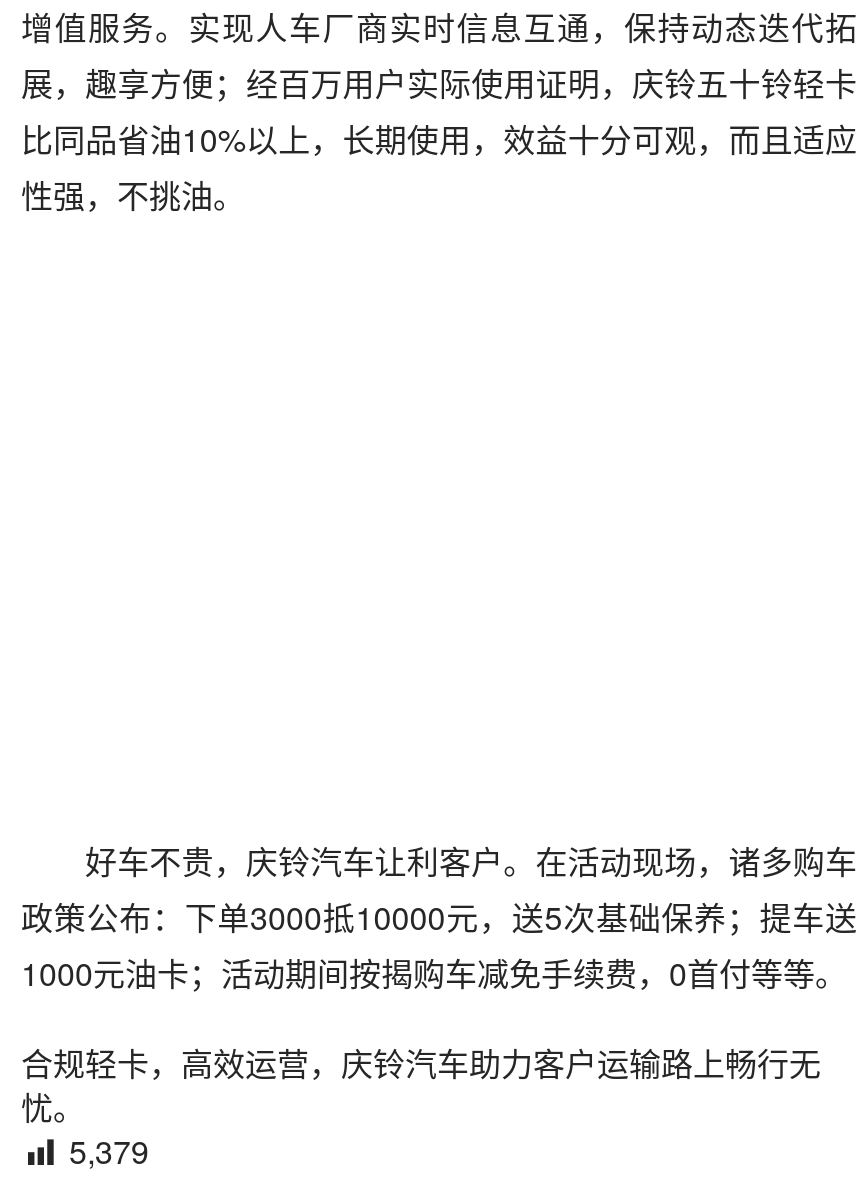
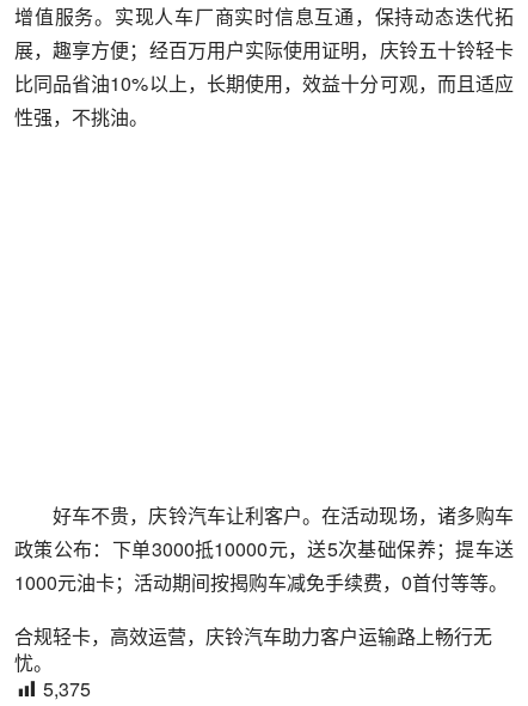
[69,1128,149,1174] 5,379 -> [43,675,91,702] 5,375

